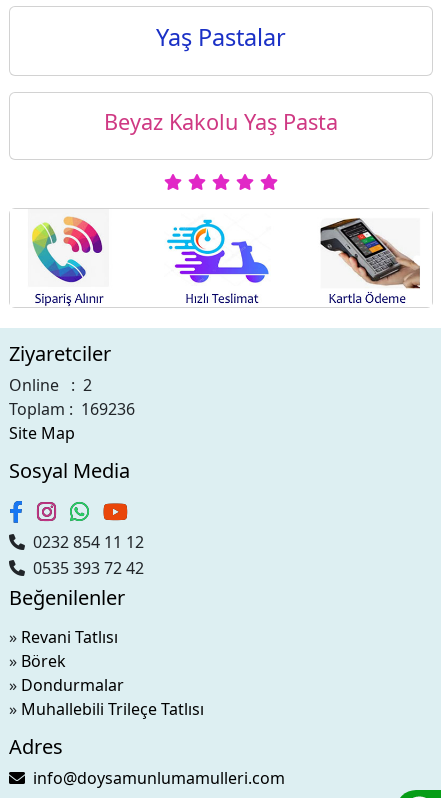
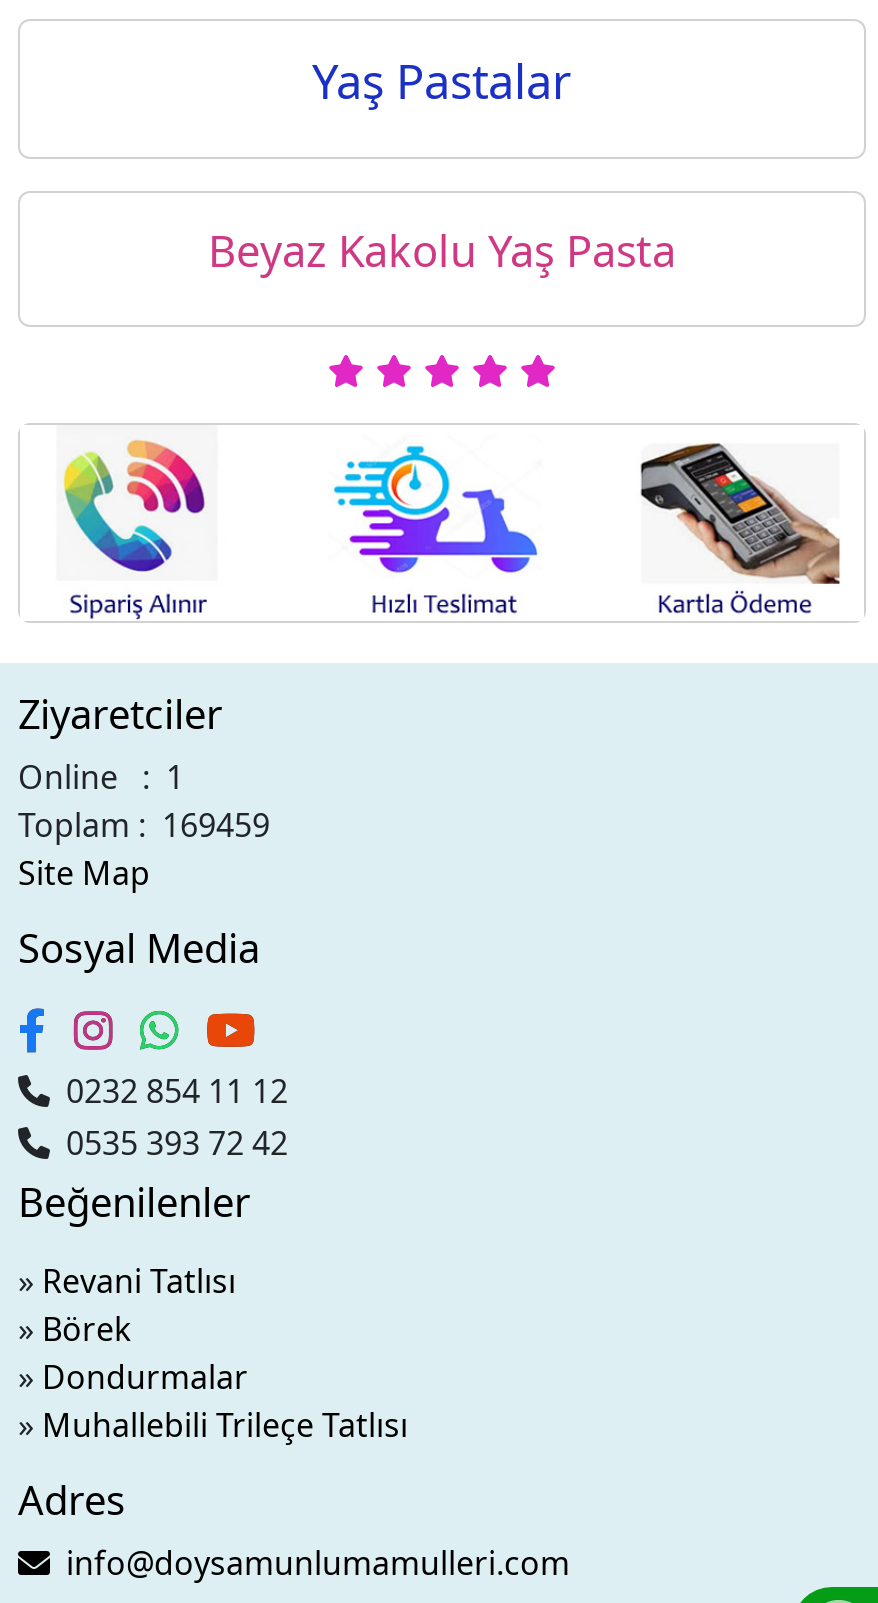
[9,374,92,396] Online : 2 -> [18,756,184,800] Online : 1
[9,398,135,420] Toplam : 169236 -> [18,804,270,848] Toplam : 169459

